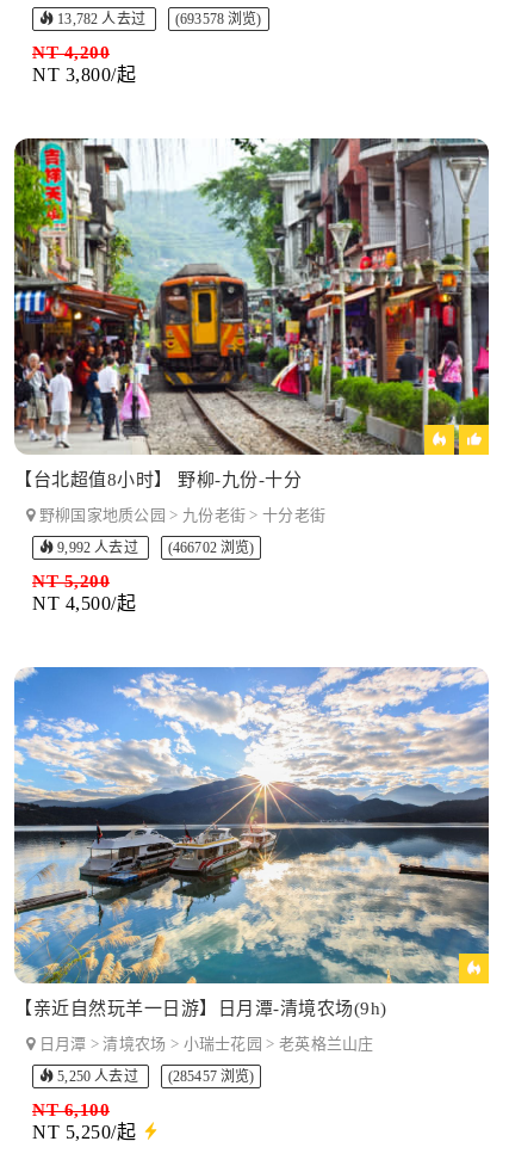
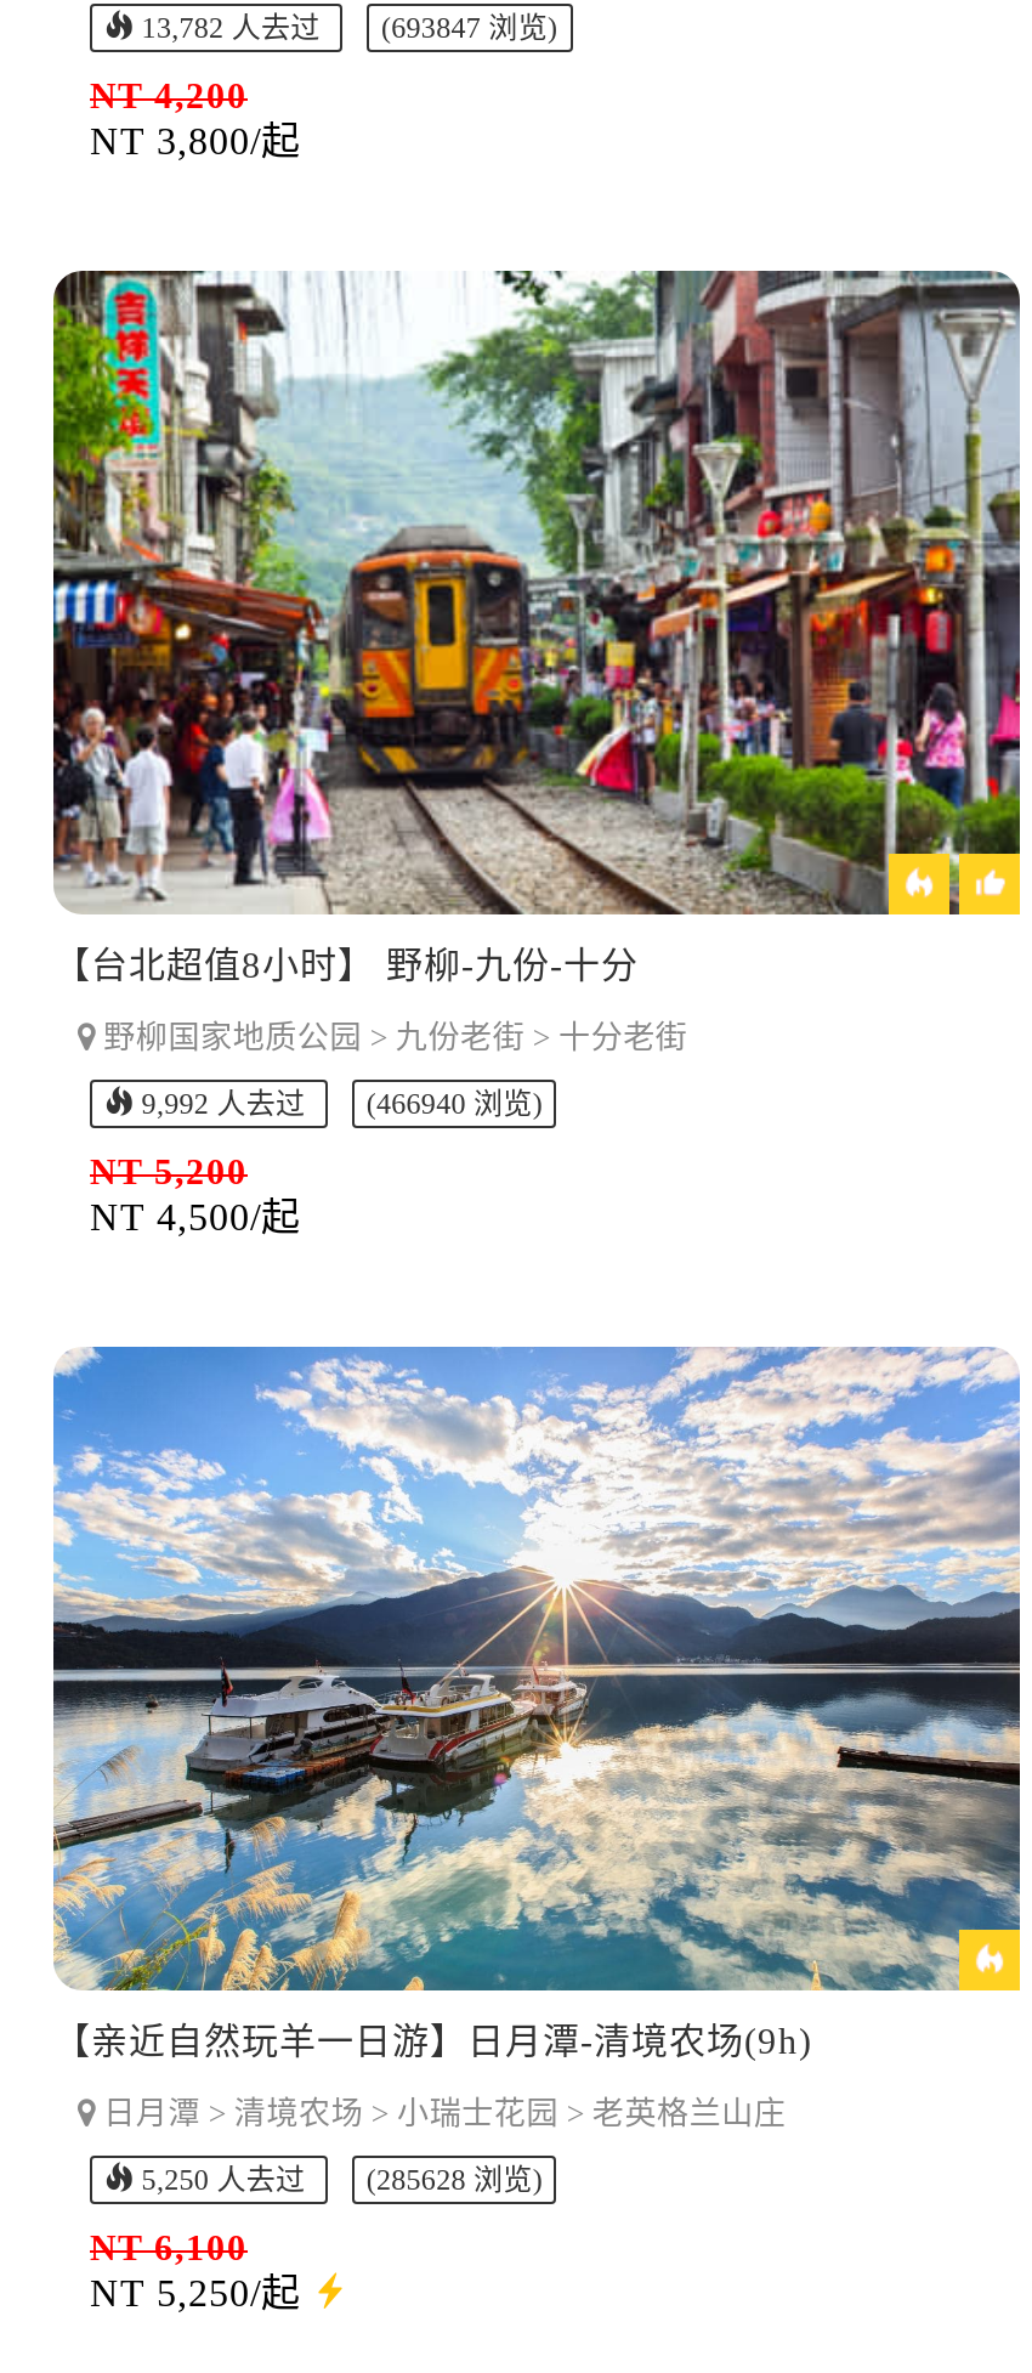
[54,11,262,27] 13,782 人去过 (693578 浏览) -> [134,10,558,44] 13,782 人去过 (693847 浏览)
[54,540,254,556] 9,992 人去过 (466702 浏览) -> [134,1087,543,1121] 9,992 人去过 (466940 浏览)
[54,1069,254,1085] 5,250 人去过 (285457 浏览) -> [134,2164,543,2198] 5,250 人去过 (285628 浏览)

